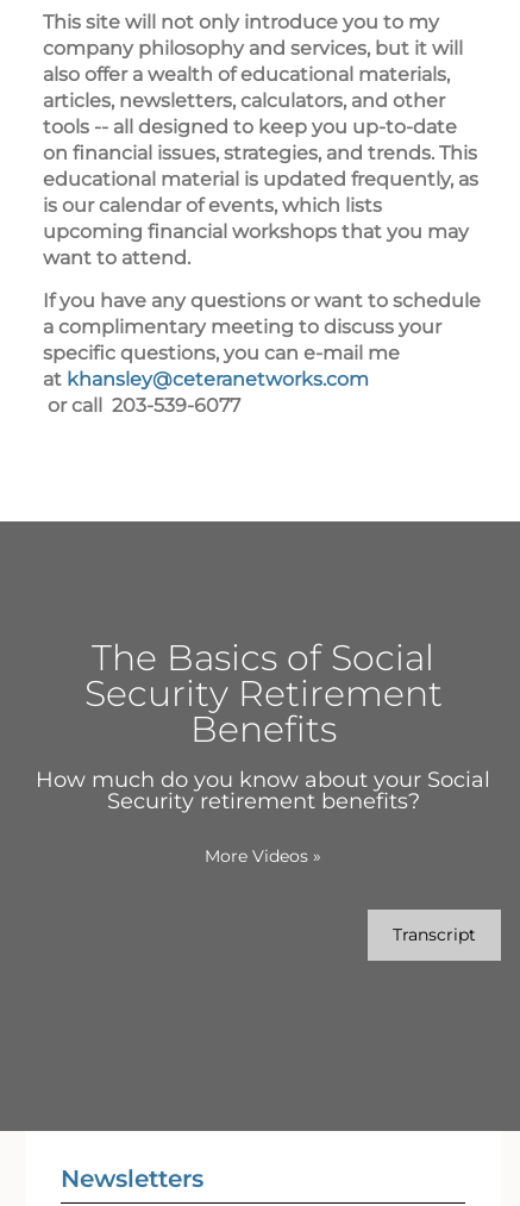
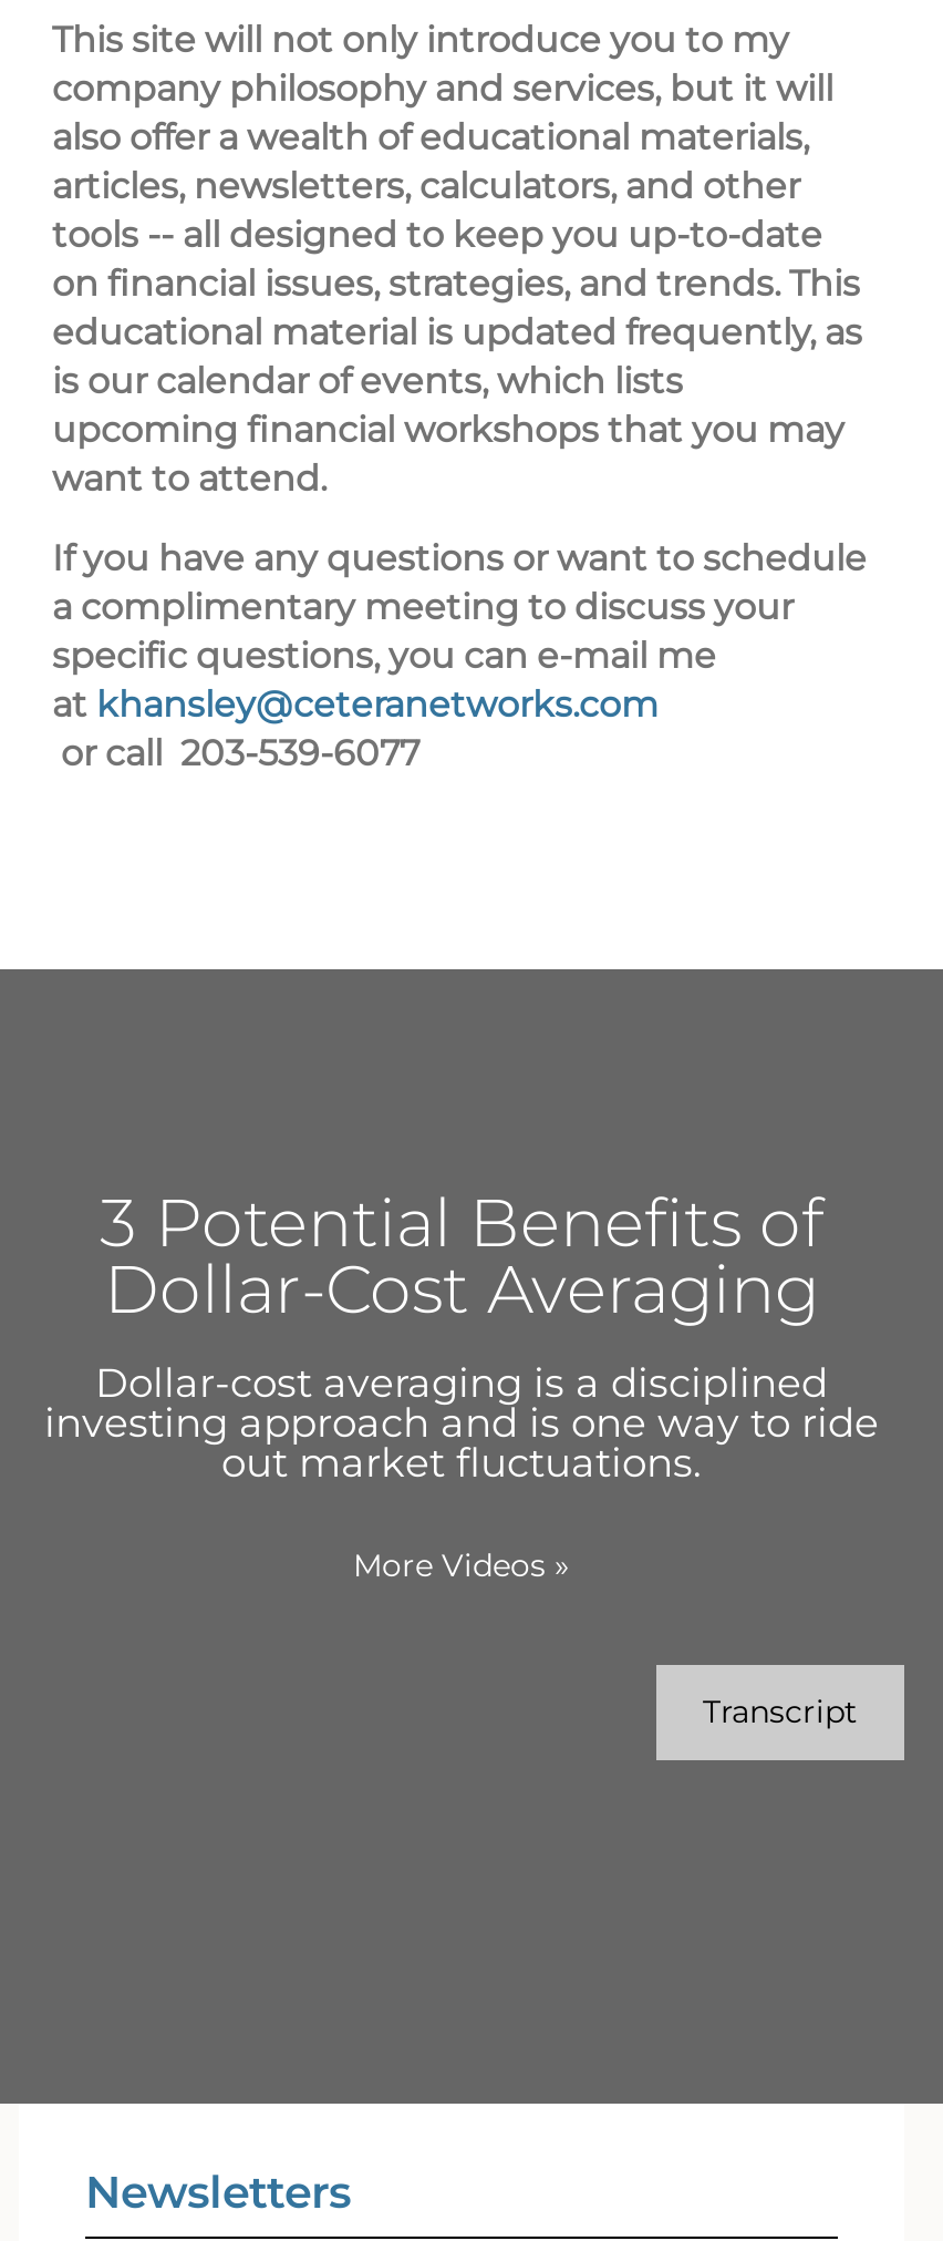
[36,635,490,814] The Basics of Social | Security Retirement | Benefits | How much do you know about your Social | Security retirement benefits? -> [44,1181,879,1487] 3 Potential Benefits of | Dollar-Cost Averaging | Dollar-cost averaging is a disciplined | investing approach and is one way to ride | out market fluctuations.

